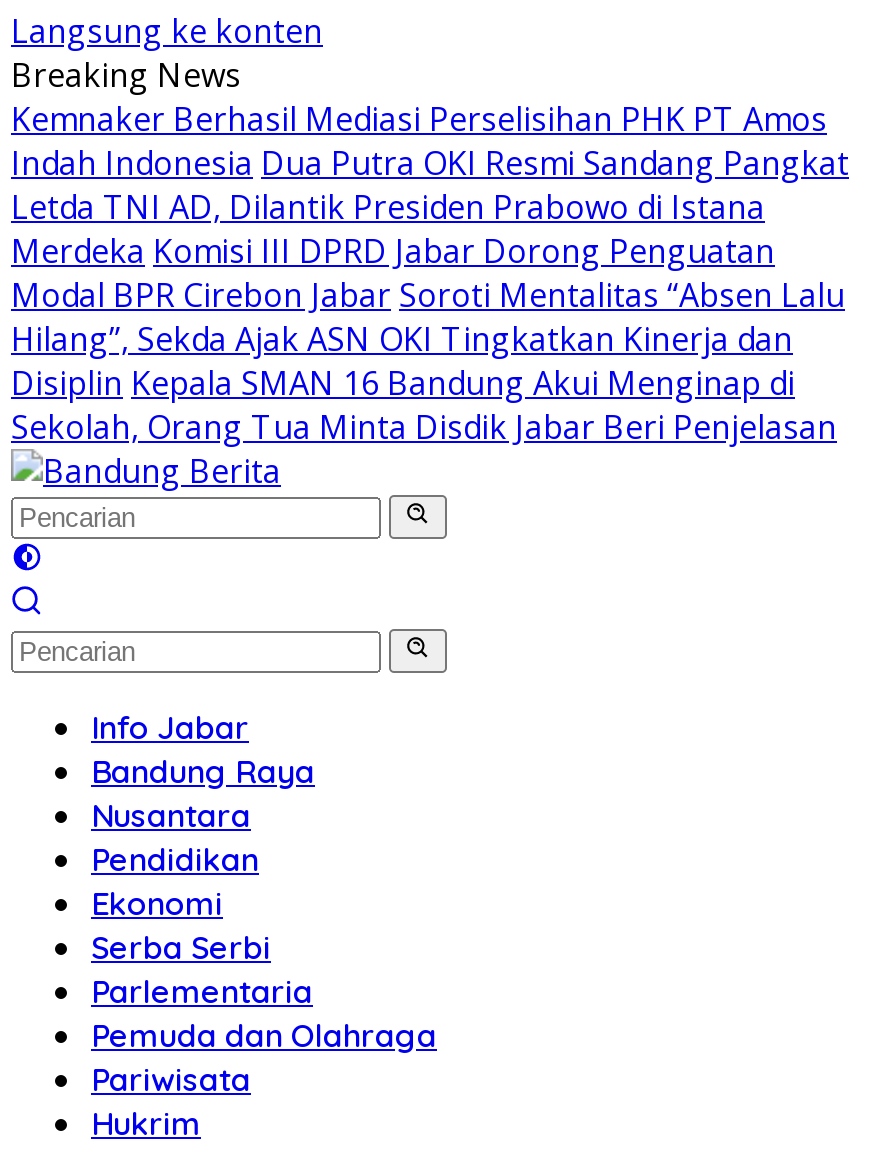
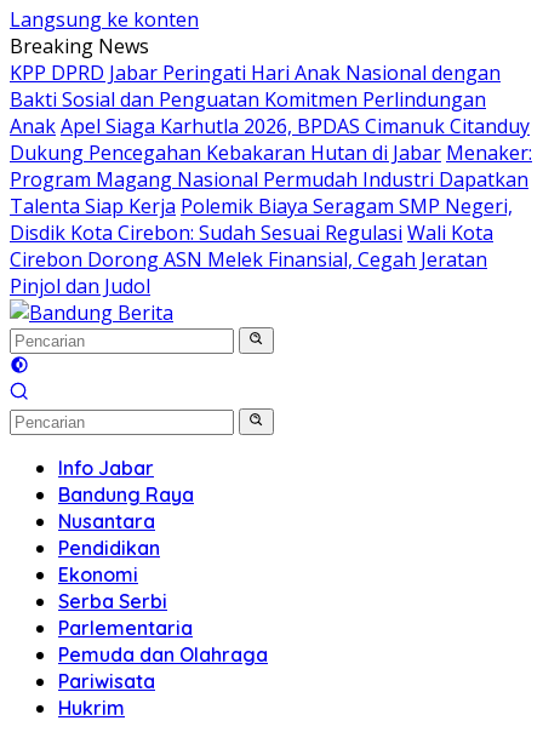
[11,97,849,449] Kemnaker Berhasil Mediasi Perselisihan PHK PT Amos | Indah Indonesia Dua Putra OKI Resmi Sandang Pangkat | Letda TNI AD, Dilantik Presiden Prabowo di Istana | Merdeka Komisi III DPRD Jabar Dorong Penguatan | Modal BPR Cirebon Jabar Soroti Mentalitas “Absen Lalu | Hilang”, Sekda Ajak ASN OKI Tingkatkan Kinerja dan | Disiplin Kepala SMAN 16 Bandung Akui Menginap di | Sekolah, Orang Tua Minta Disdik Jabar Beri Penjelasan -> [10,59,532,299] KPP DPRD Jabar Peringati Hari Anak Nasional dengan | Bakti Sosial dan Penguatan Komitmen Perlindungan | Anak Apel Siaga Karhutla 2026, BPDAS Cimanuk Citanduy | Dukung Pencegahan Kebakaran Hutan di Jabar Menaker: | Program Magang Nasional Permudah Industri Dapatkan | Talenta Siap Kerja Polemik Biaya Seragam SMP Negeri, | Disdik Kota Cirebon: Sudah Sesuai Regulasi Wali Kota | Cirebon Dorong ASN Melek Finansial, Cegah Jeratan | Pinjol dan Judol

